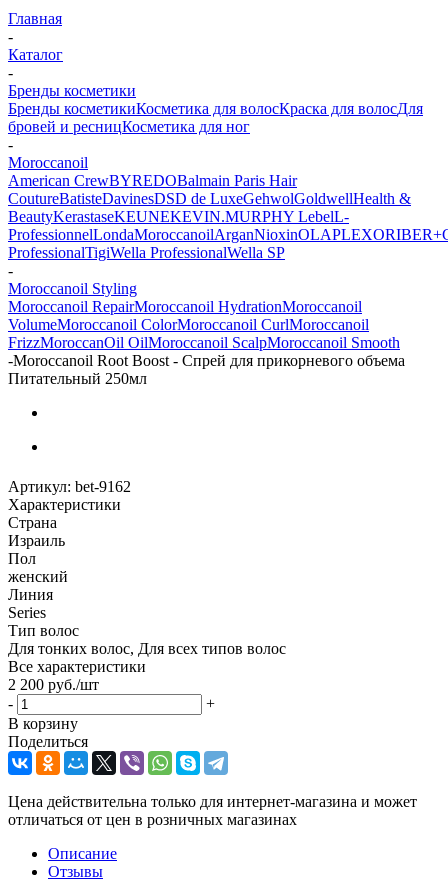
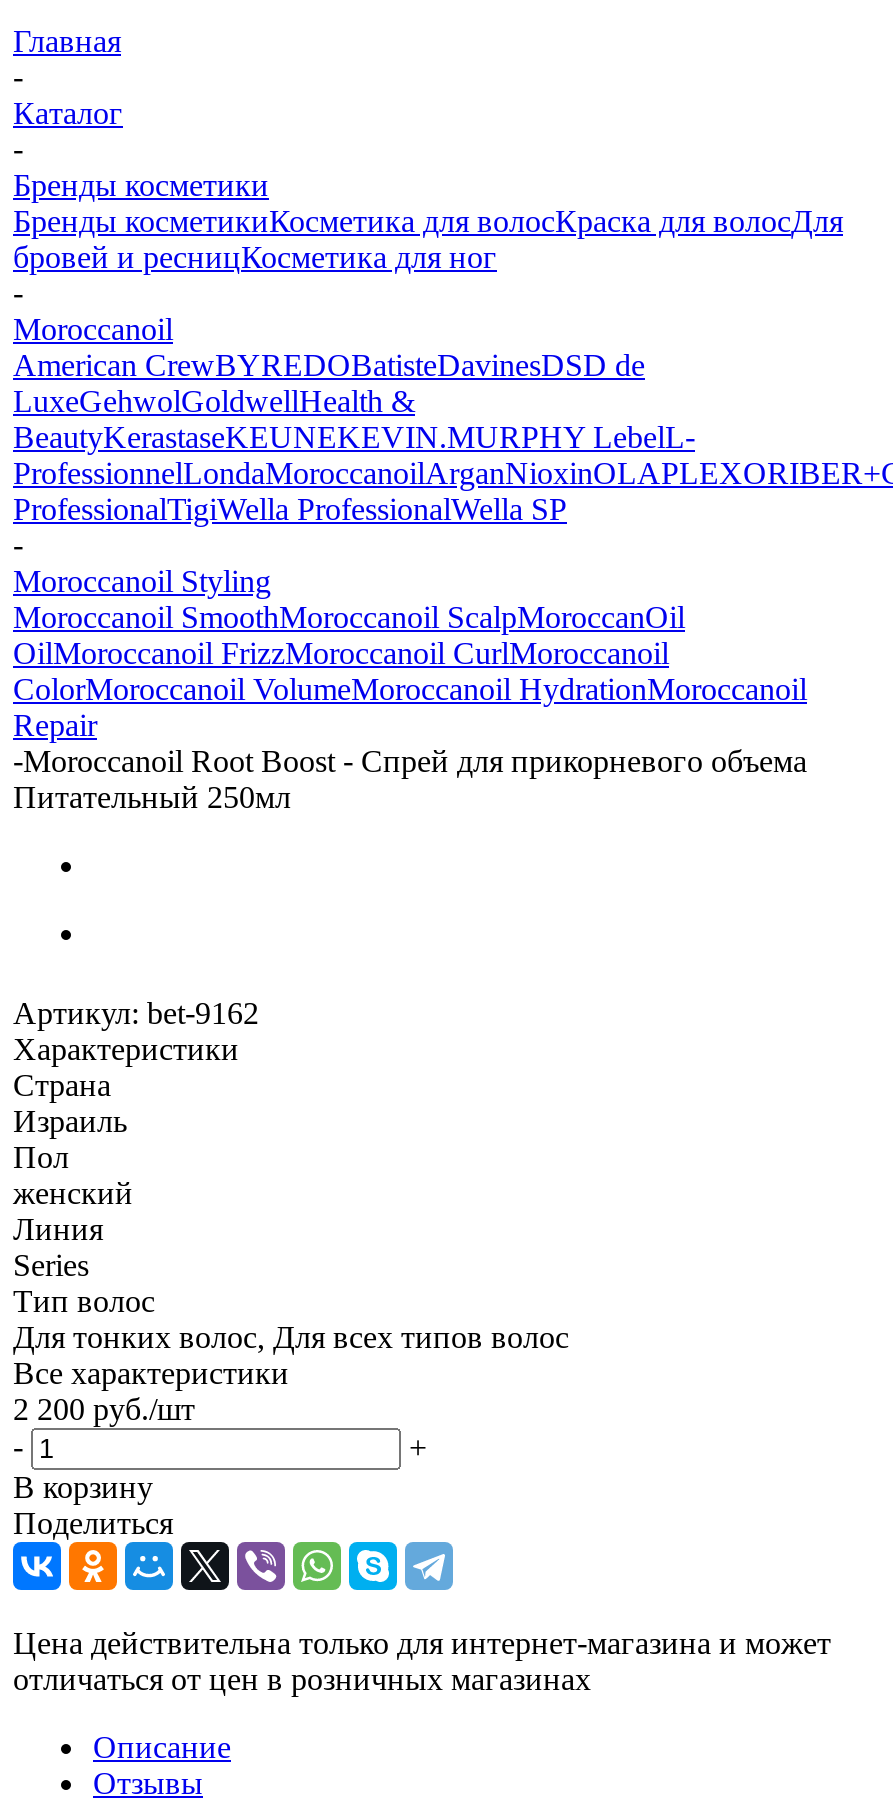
[8,172,411,207] American CrewBYREDOBalmain Paris Hair | CoutureBatisteDavinesDSD de LuxeGehwolGoldwellHealth & -> [13,348,645,418] American CrewBYREDOBatisteDavinesDSD de | LuxeGehwolGoldwellHealth &
[8,298,400,351] Moroccanoil RepairMoroccanoil HydrationMoroccanoil | VolumeMoroccanoil ColorMoroccanoil CurlMoroccanoil | FrizzMoroccanOil OilMoroccanoil ScalpMoroccanoil Smooth -> [13,600,807,742] Moroccanoil SmoothMoroccanoil ScalpMoroccanOil | OilMoroccanoil FrizzMoroccanoil CurlMoroccanoil | ColorMoroccanoil VolumeMoroccanoil HydrationMoroccanoil | Repair

